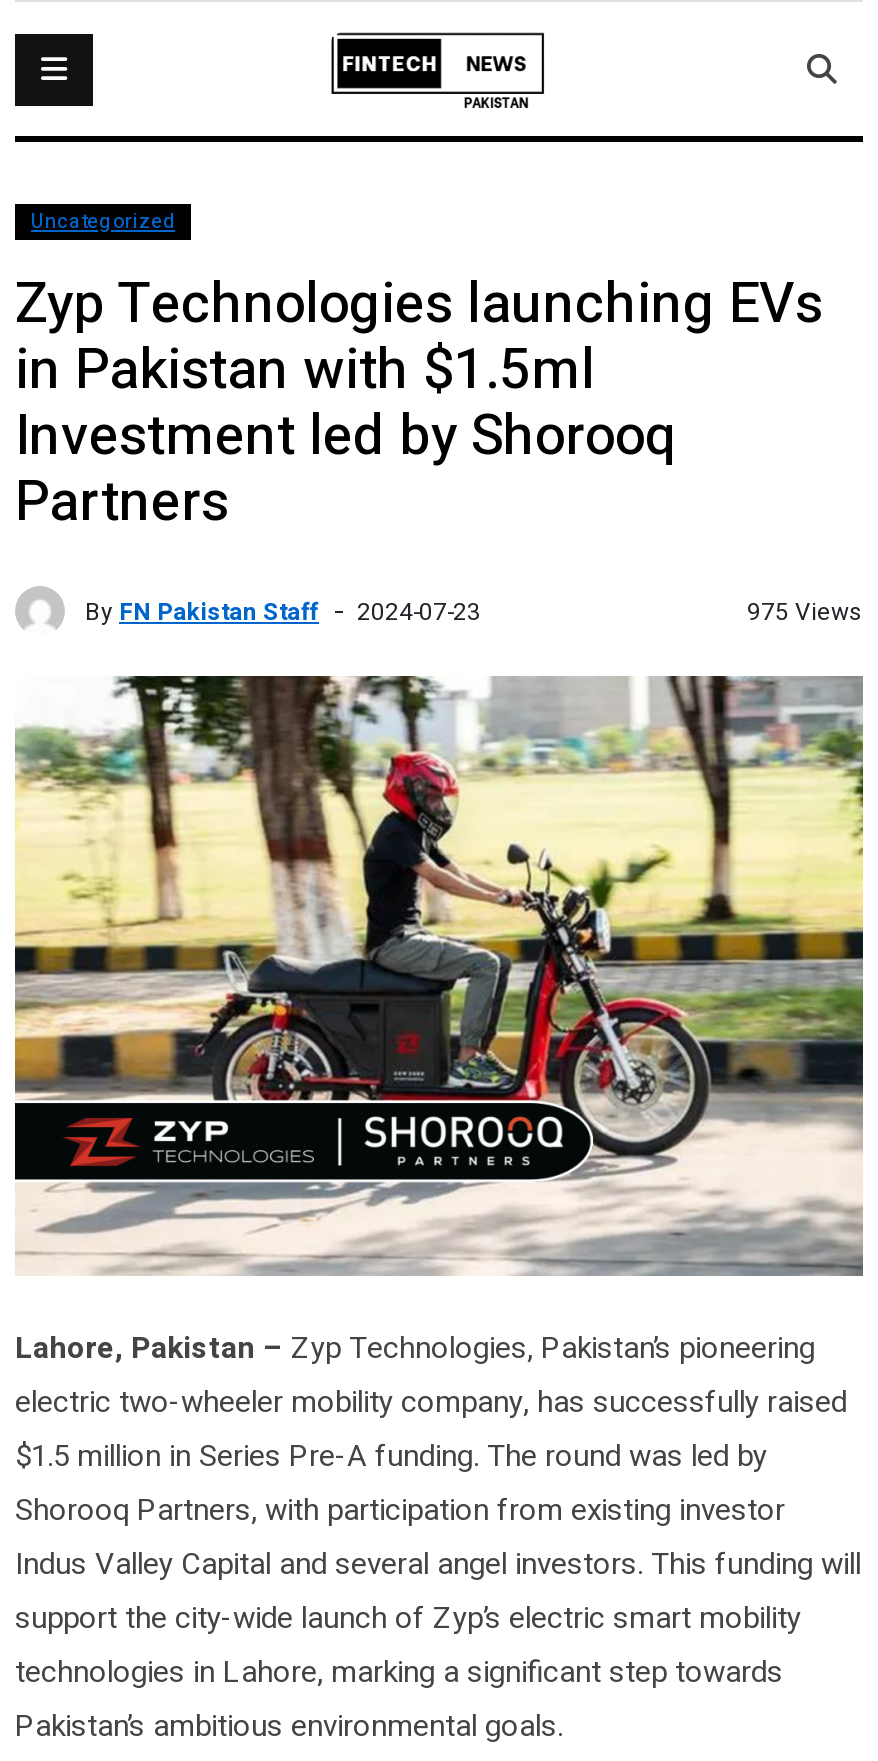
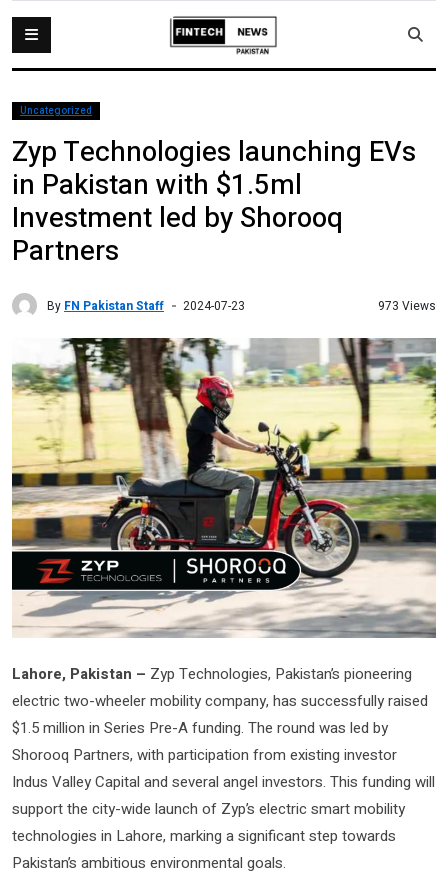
[747,593,863,629] 975 Views -> [378,296,436,314] 973 Views

